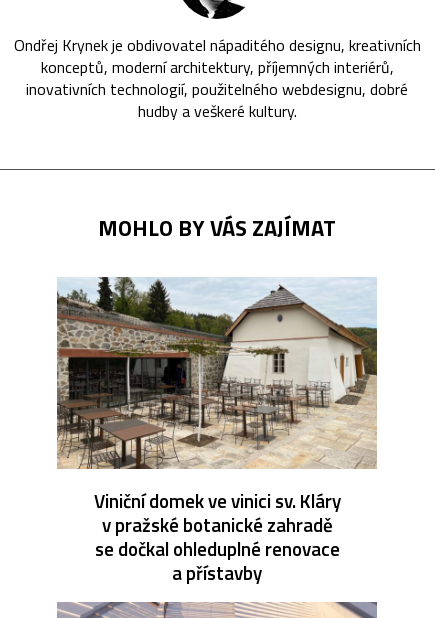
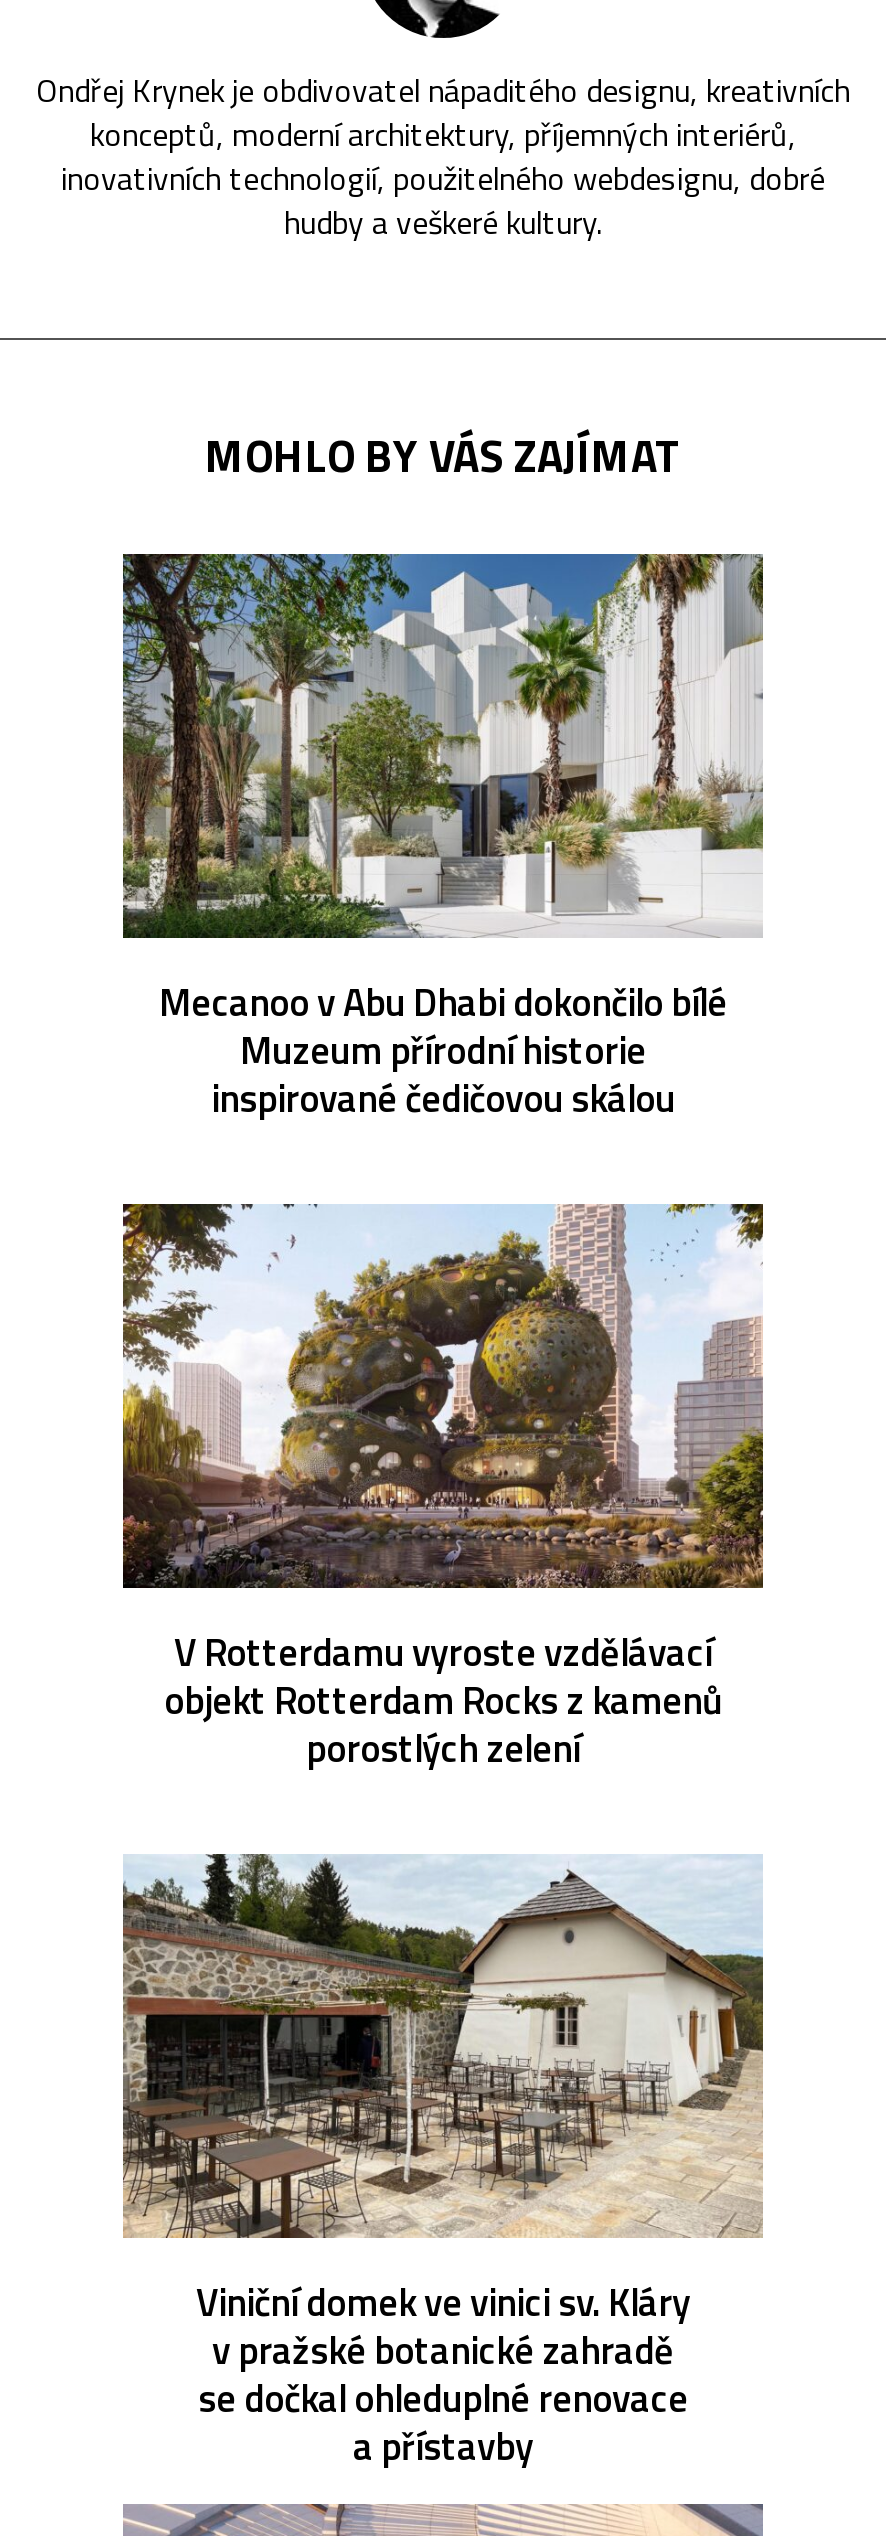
none -> [121,552,765,1127] [image] | Mecanoo v Abu Dhabi dokončilo bílé | Muzeum přírodní historie | inspirované čedičovou skálou
none -> [121,1202,765,1777] [image] | V Rotterdamu vyroste vzdělávací | objekt Rotterdam Rocks z kamenů | porostlých zelení

